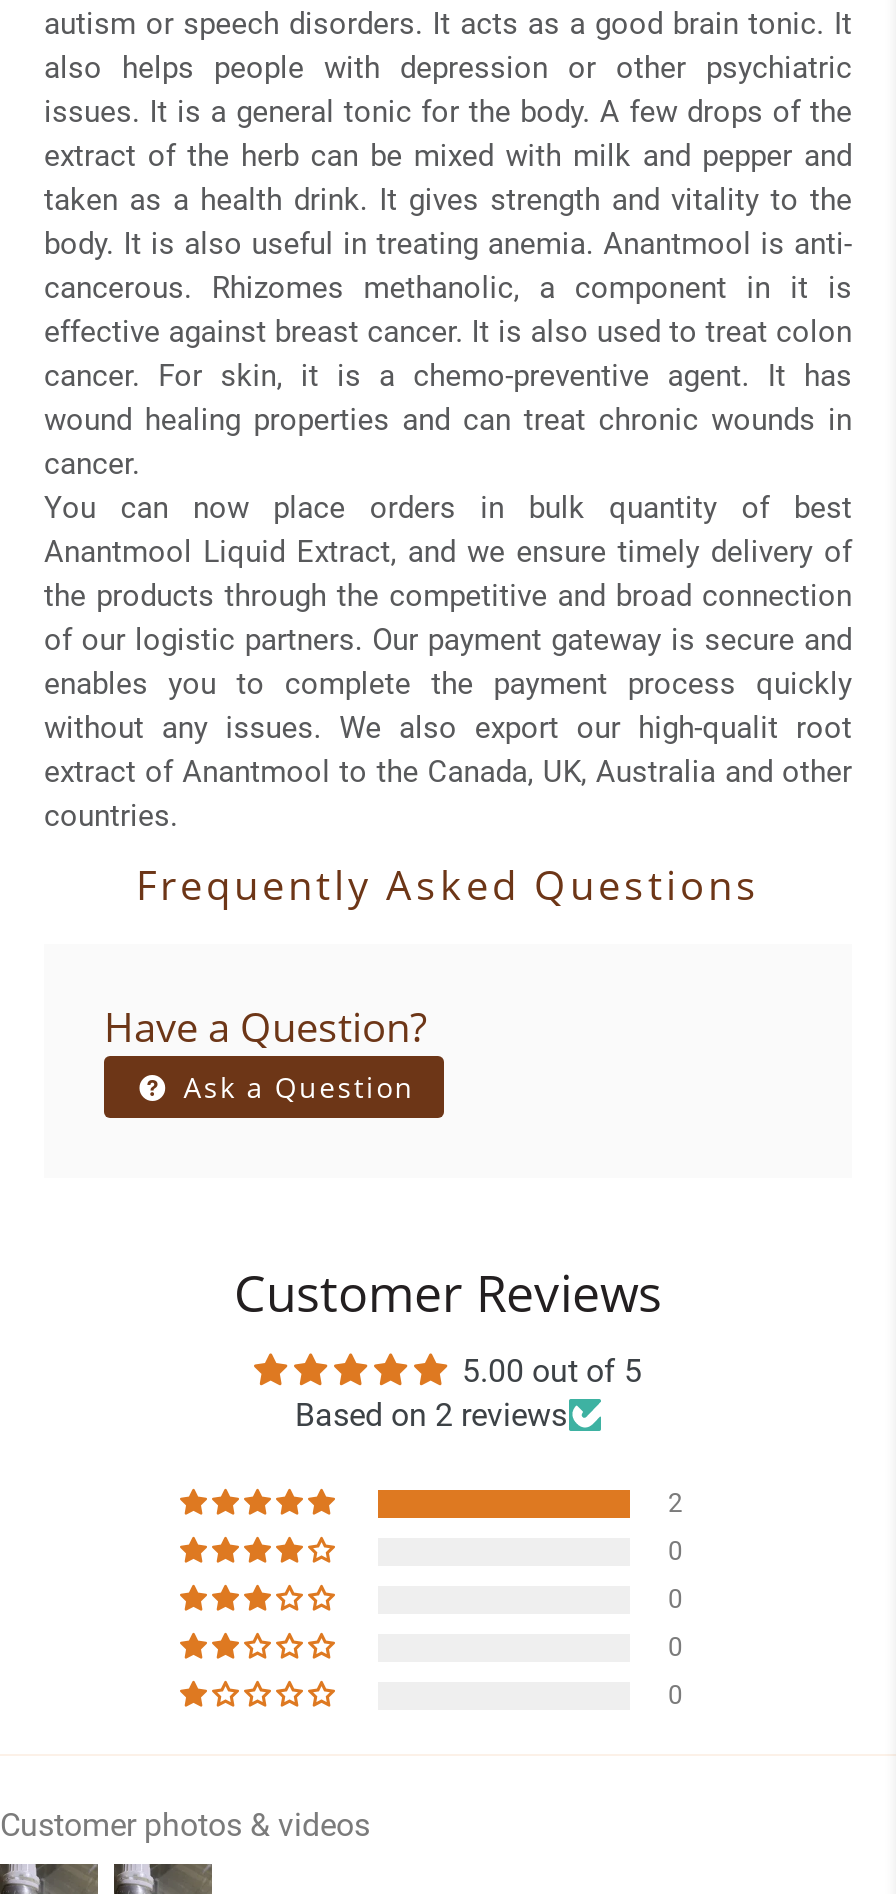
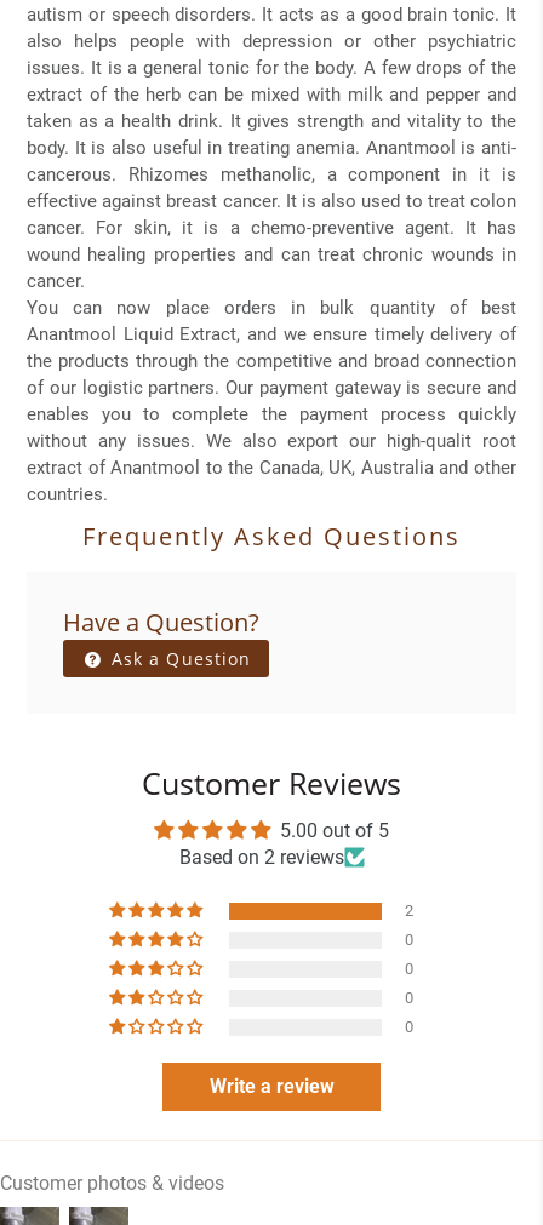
none -> [209,1075,334,1098] Write a review

